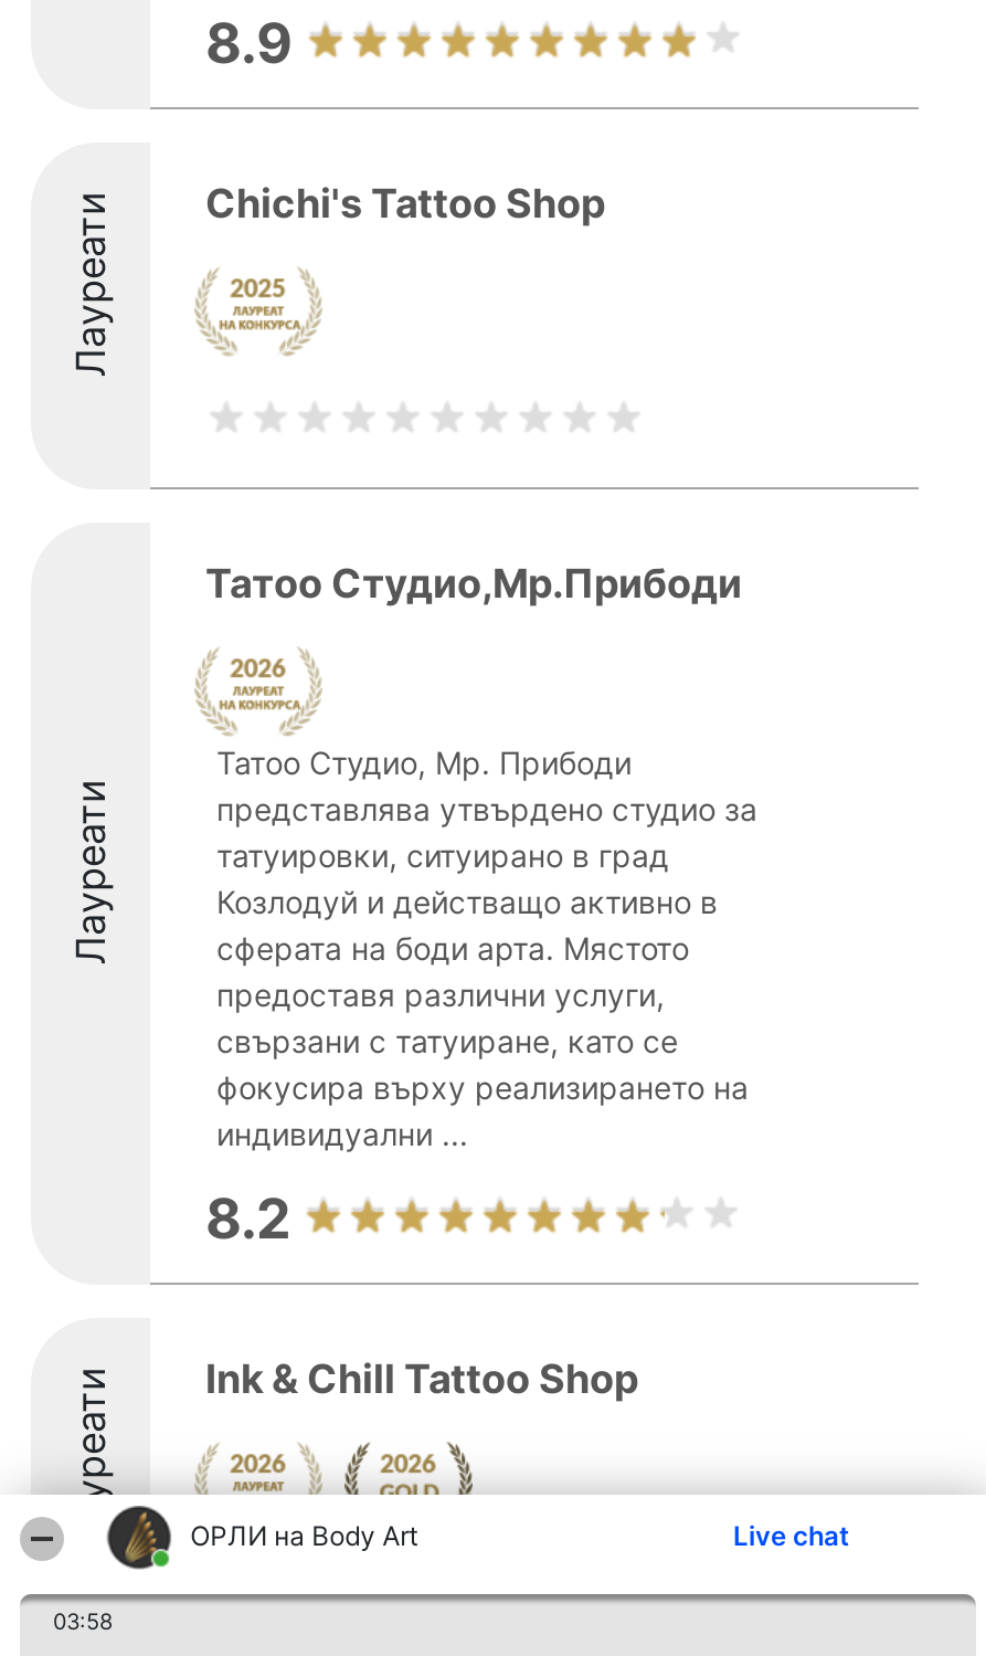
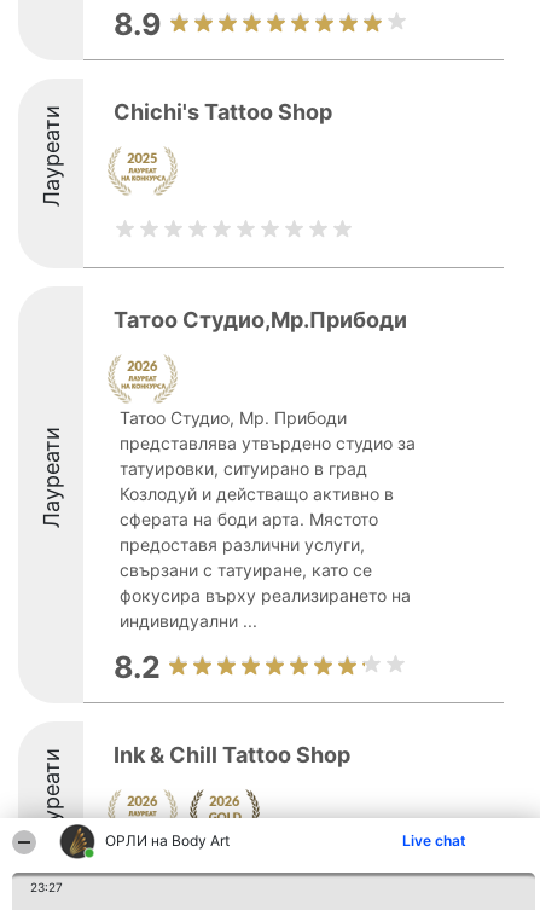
[53,1607,113,1634] 03:58 -> [30,880,63,894] 23:27

